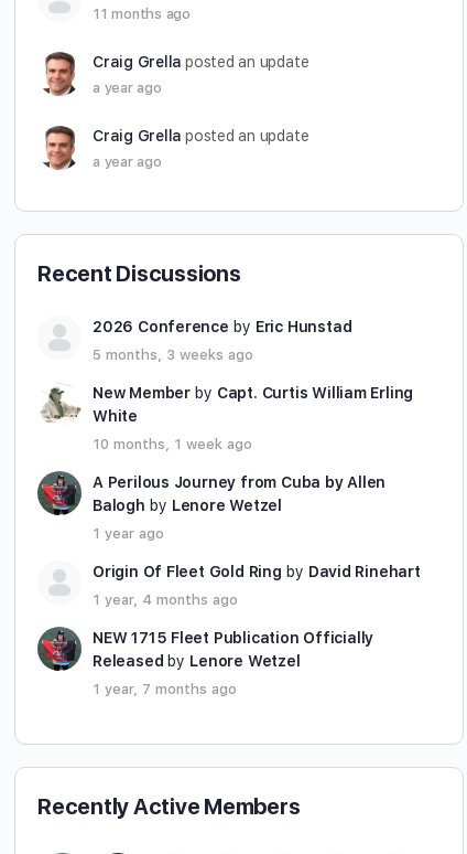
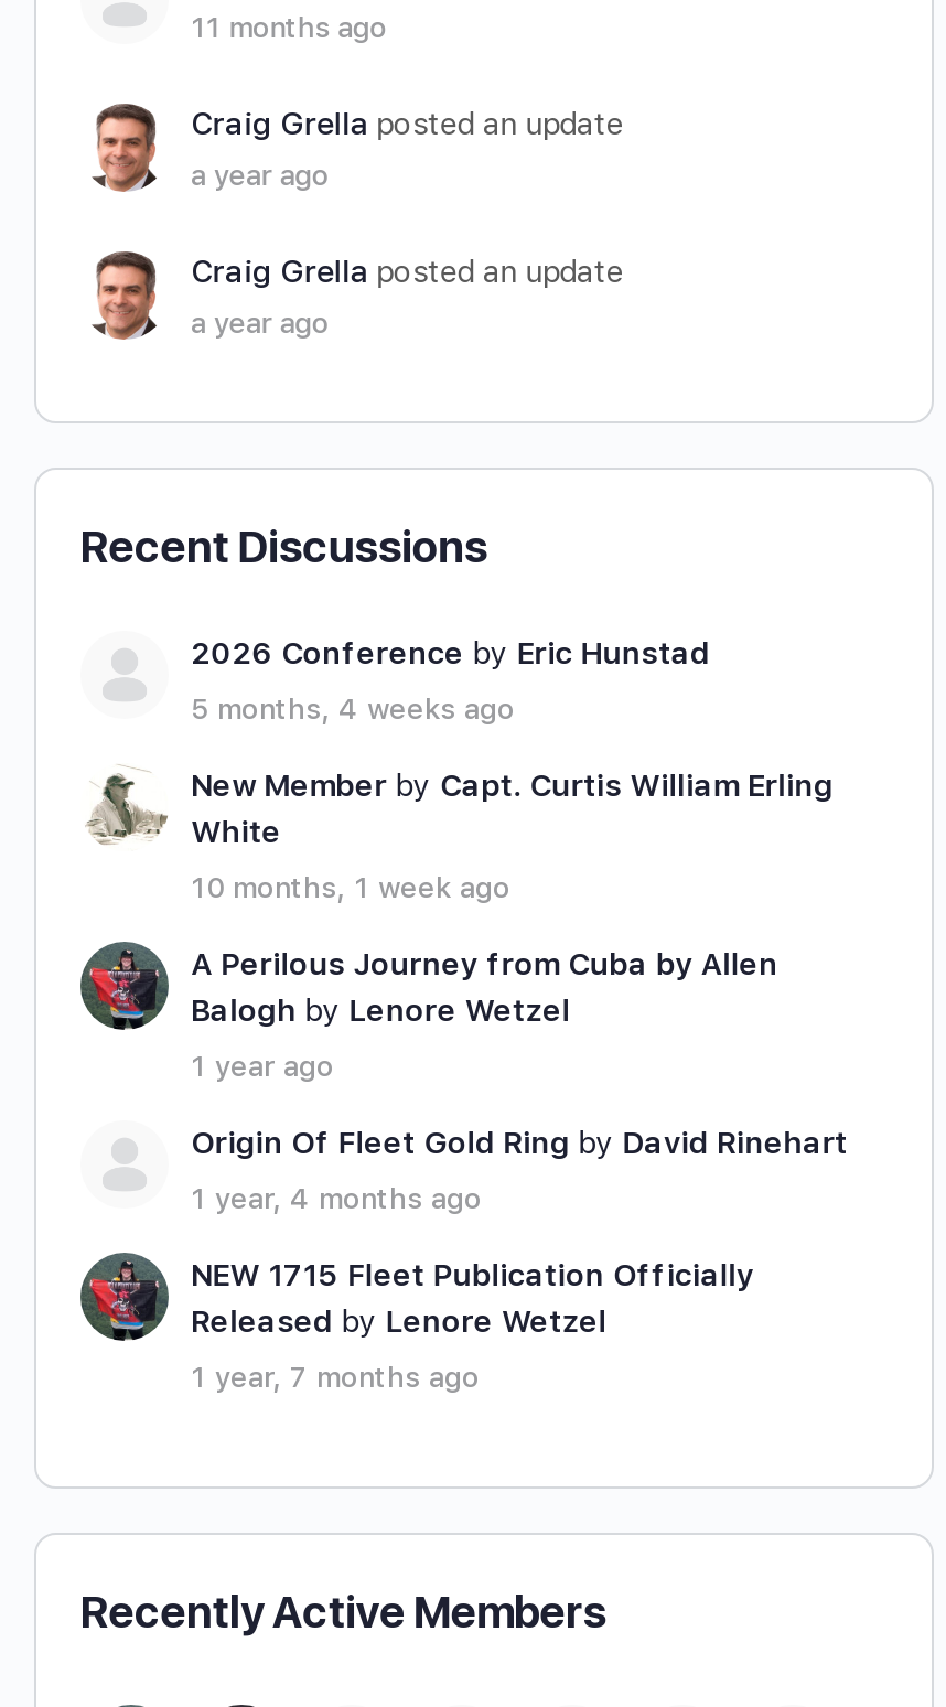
[93,346,253,363] 5 months, 3 weeks ago -> [191,693,515,726] 5 months, 4 weeks ago

